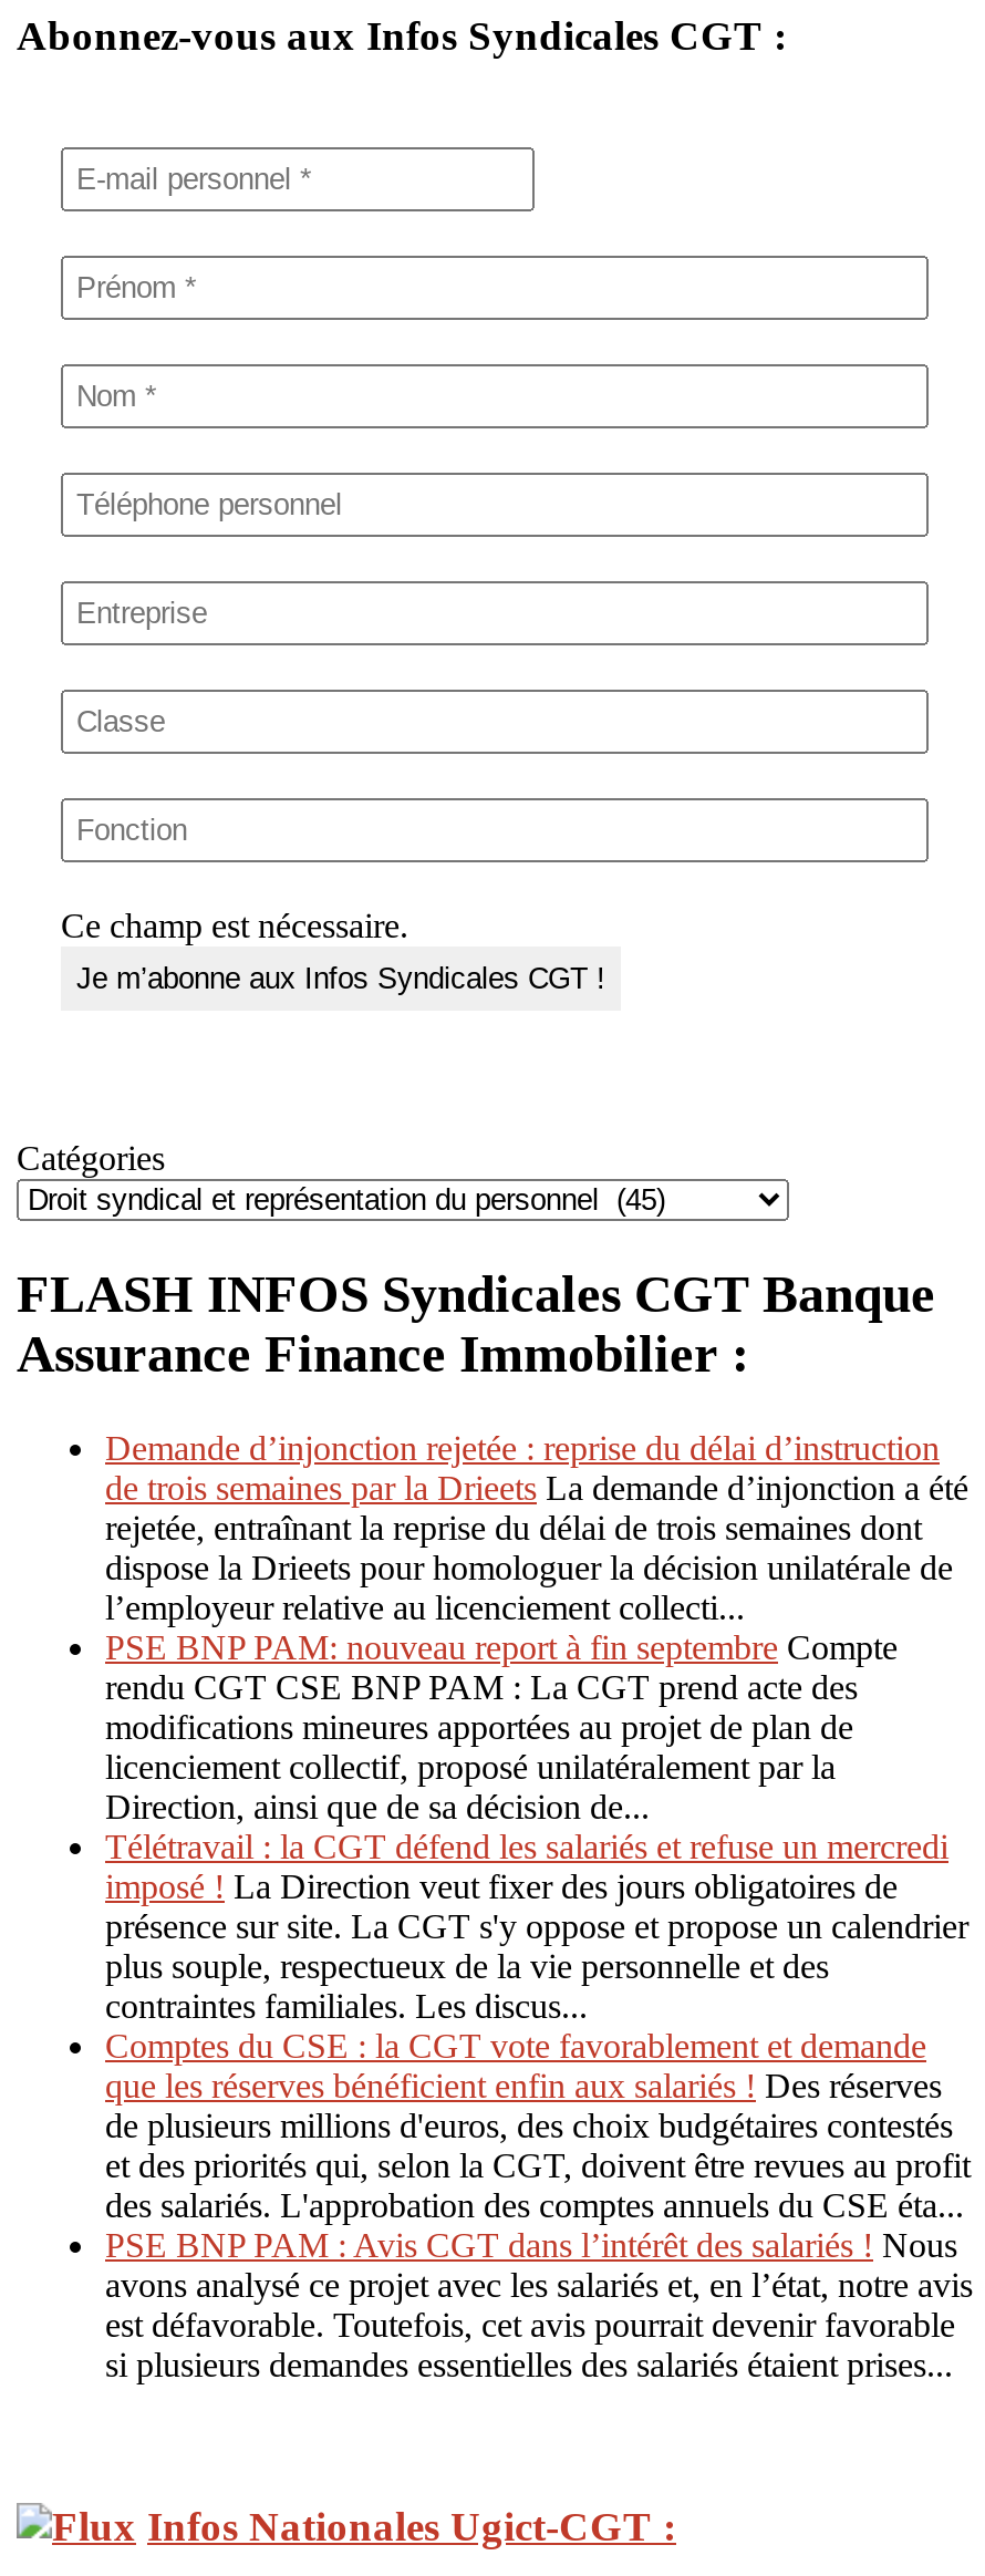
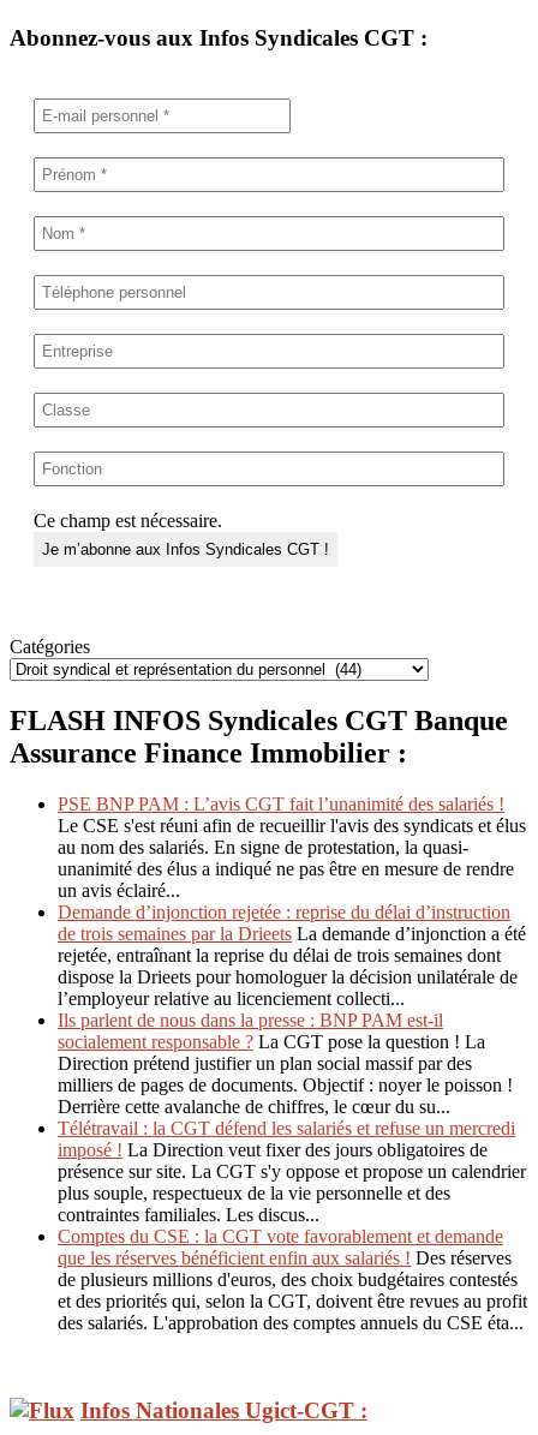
none -> [58,794,526,901] PSE BNP PAM : L’avis CGT fait l’unanimité des salariés ! | Le CSE s'est réuni afin de recueillir l'avis des syndicats et élus | au nom des salariés. En signe de protestation, la quasi- | unanimité des élus a indiqué ne pas être en mesure de rendre | un avis éclairé...
moved [105,1429,968,1626] -> [58,902,526,1009]: Demande d’injonction rejetée : reprise du délai d’instruction | de trois semaines par la Drieets La demande d’injonction a été | rejetée, entraînant la reprise du délai de trois semaines dont | dispose la Drieets pour homologuer la décision unilatérale de | l’employeur relative au licenciement collecti...
[105,1628,898,1825] PSE BNP PAM: nouveau report à fin septembre Compte | rendu CGT CSE BNP PAM : La CGT prend acte des | modifications mineures apportées au projet de plan de | licenciement collectif, proposé unilatéralement par la | Direction, ainsi que de sa décision de... -> [58,1010,513,1117] Ils parlent de nous dans la presse : BNP PAM est-il | socialement responsable ? La CGT pose la question ! La | Direction prétend justifier un plan social massif par des | milliers de pages de documents. Objectif : noyer le poisson ! | Derrière cette avalanche de chiffres, le cœur du su...
moved [105,1827,971,2224] -> [58,1118,527,1333]: Télétravail : la CGT défend les salariés et refuse un mercredi | imposé ! La Direction veut fixer des jours obligatoires de | présence sur site. La CGT s'y oppose et propose un calendrier | ... | et des priorités qui, selon la CGT, doivent être revues au profit | des salariés. L'approbation des comptes annuels du CSE éta...
[105,2226,973,2383] PSE BNP PAM : Avis CGT dans l’intérêt des salariés ! Nous | avons analysé ce projet avec les salariés et, en l’état, notre avis | est défavorable. Toutefois, cet avis pourrait devenir favorable | si plusieurs demandes essentielles des salariés étaient prises... -> none

